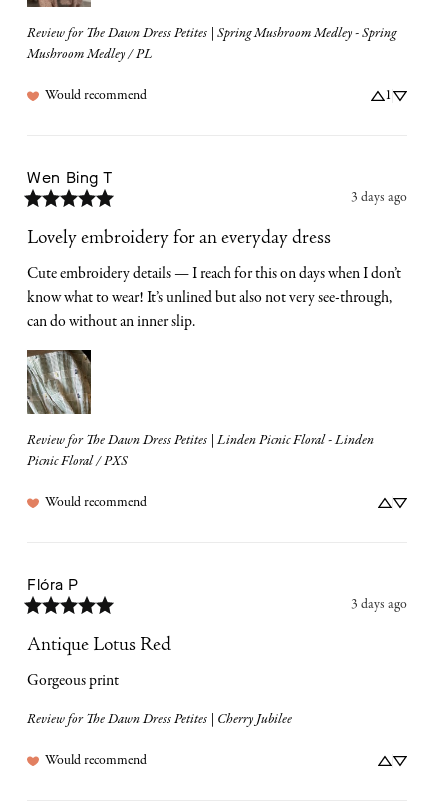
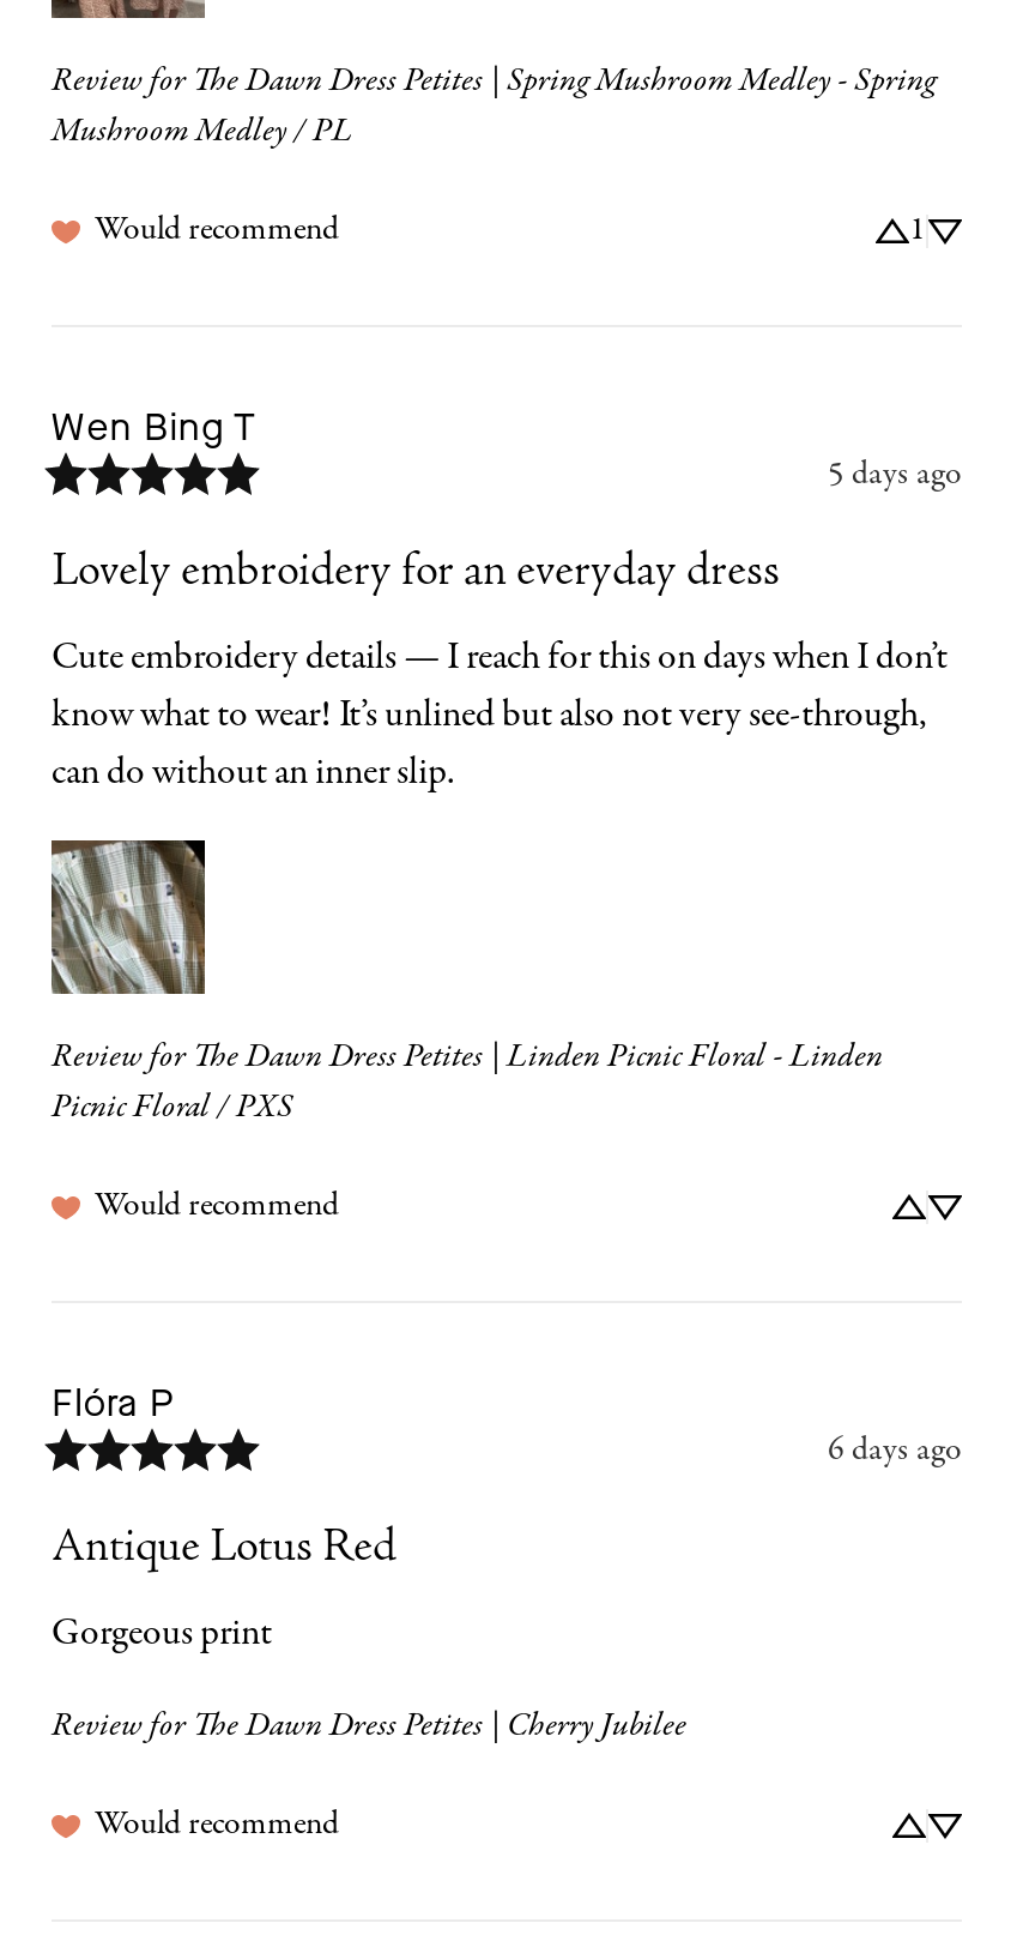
[351,188,407,207] 3 days ago -> [828,452,962,497] 5 days ago
[351,595,407,614] 3 days ago -> [828,1428,962,1473] 6 days ago

